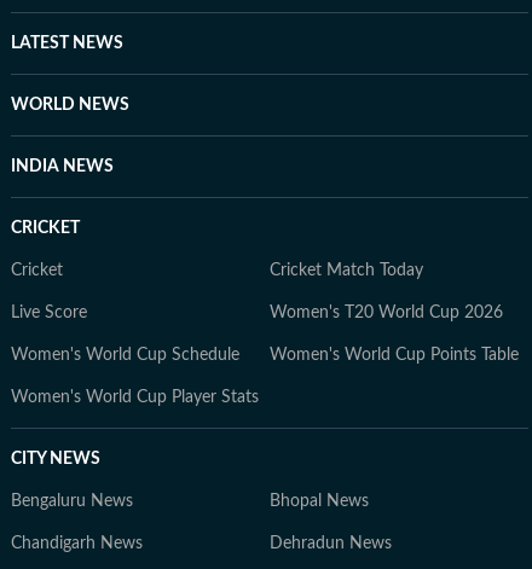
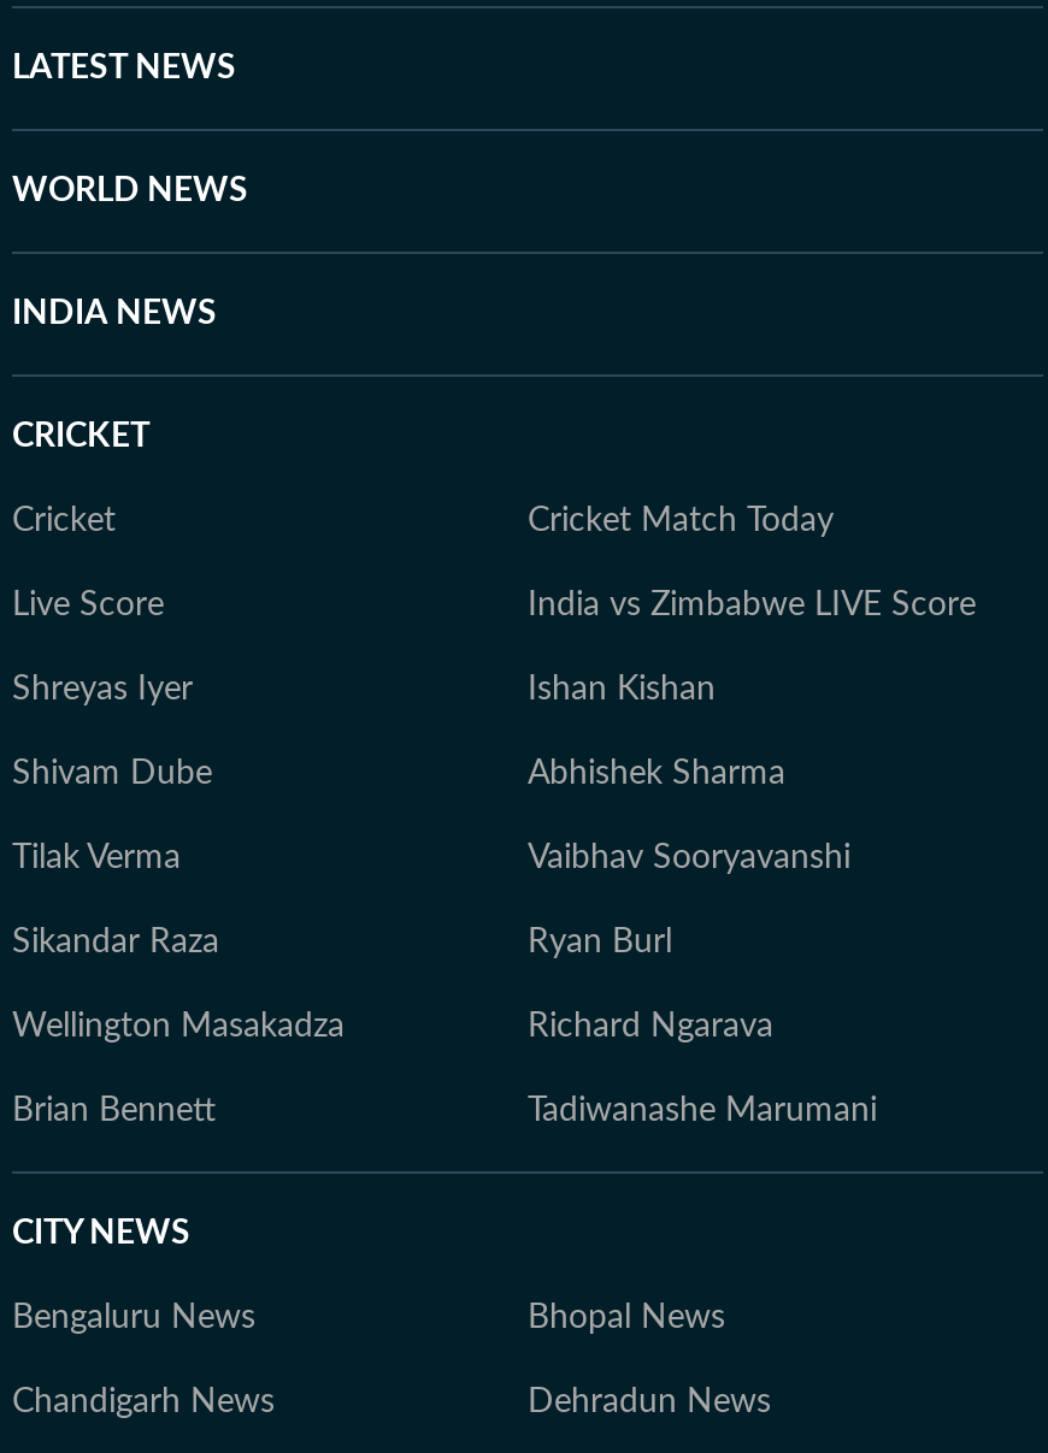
[11,304,519,406] Women's T20 World Cup 2026 | Women's World Cup Schedule | Women's World Cup Points Table | Women's World Cup Player Stats -> [12,588,976,1127] India vs Zimbabwe LIVE Score | Shreyas Iyer | Ishan Kishan | Shivam Dube | Abhishek Sharma | Tilak Verma | Vaibhav Sooryavanshi | Sikandar Raza | Ryan Burl | Wellington Masakadza | Richard Ngarava | Brian Bennett | Tadiwanashe Marumani

